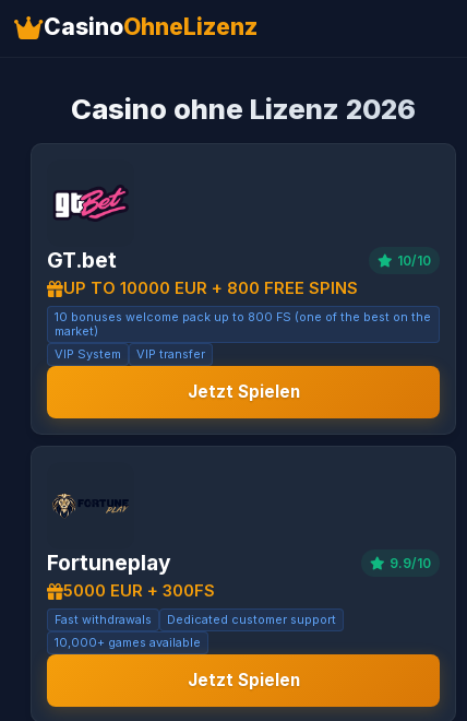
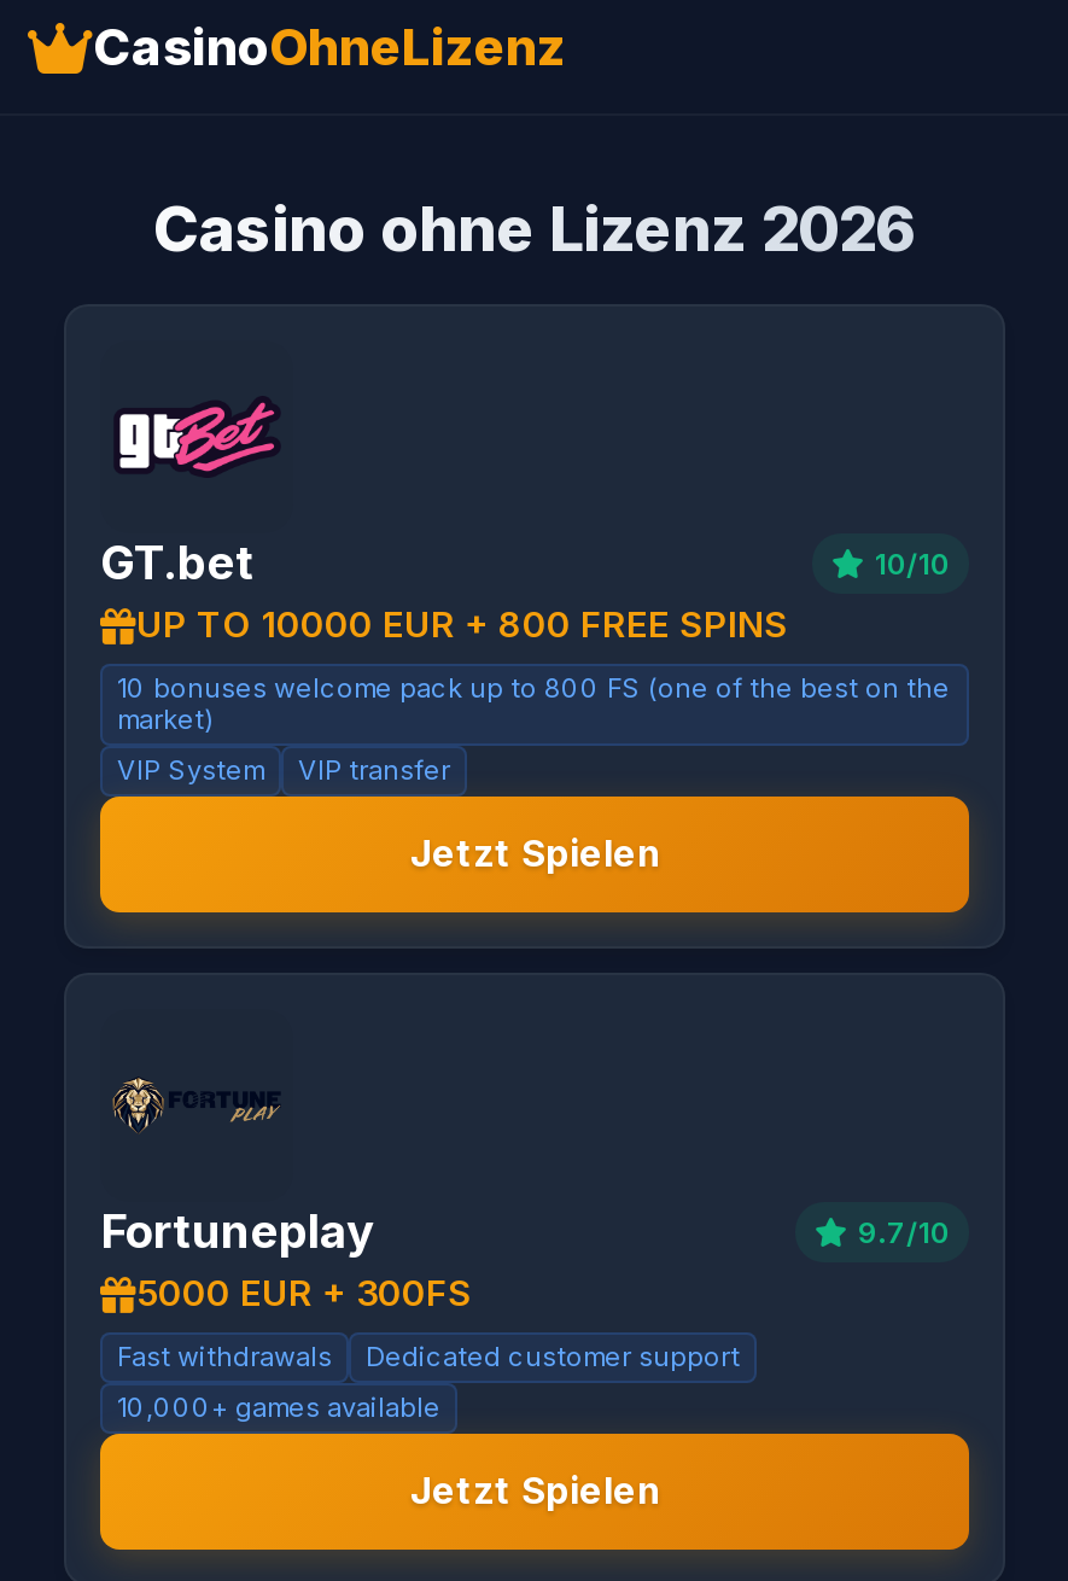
[390,555,431,571] 9.9/10 -> [858,1214,950,1250] 9.7/10

